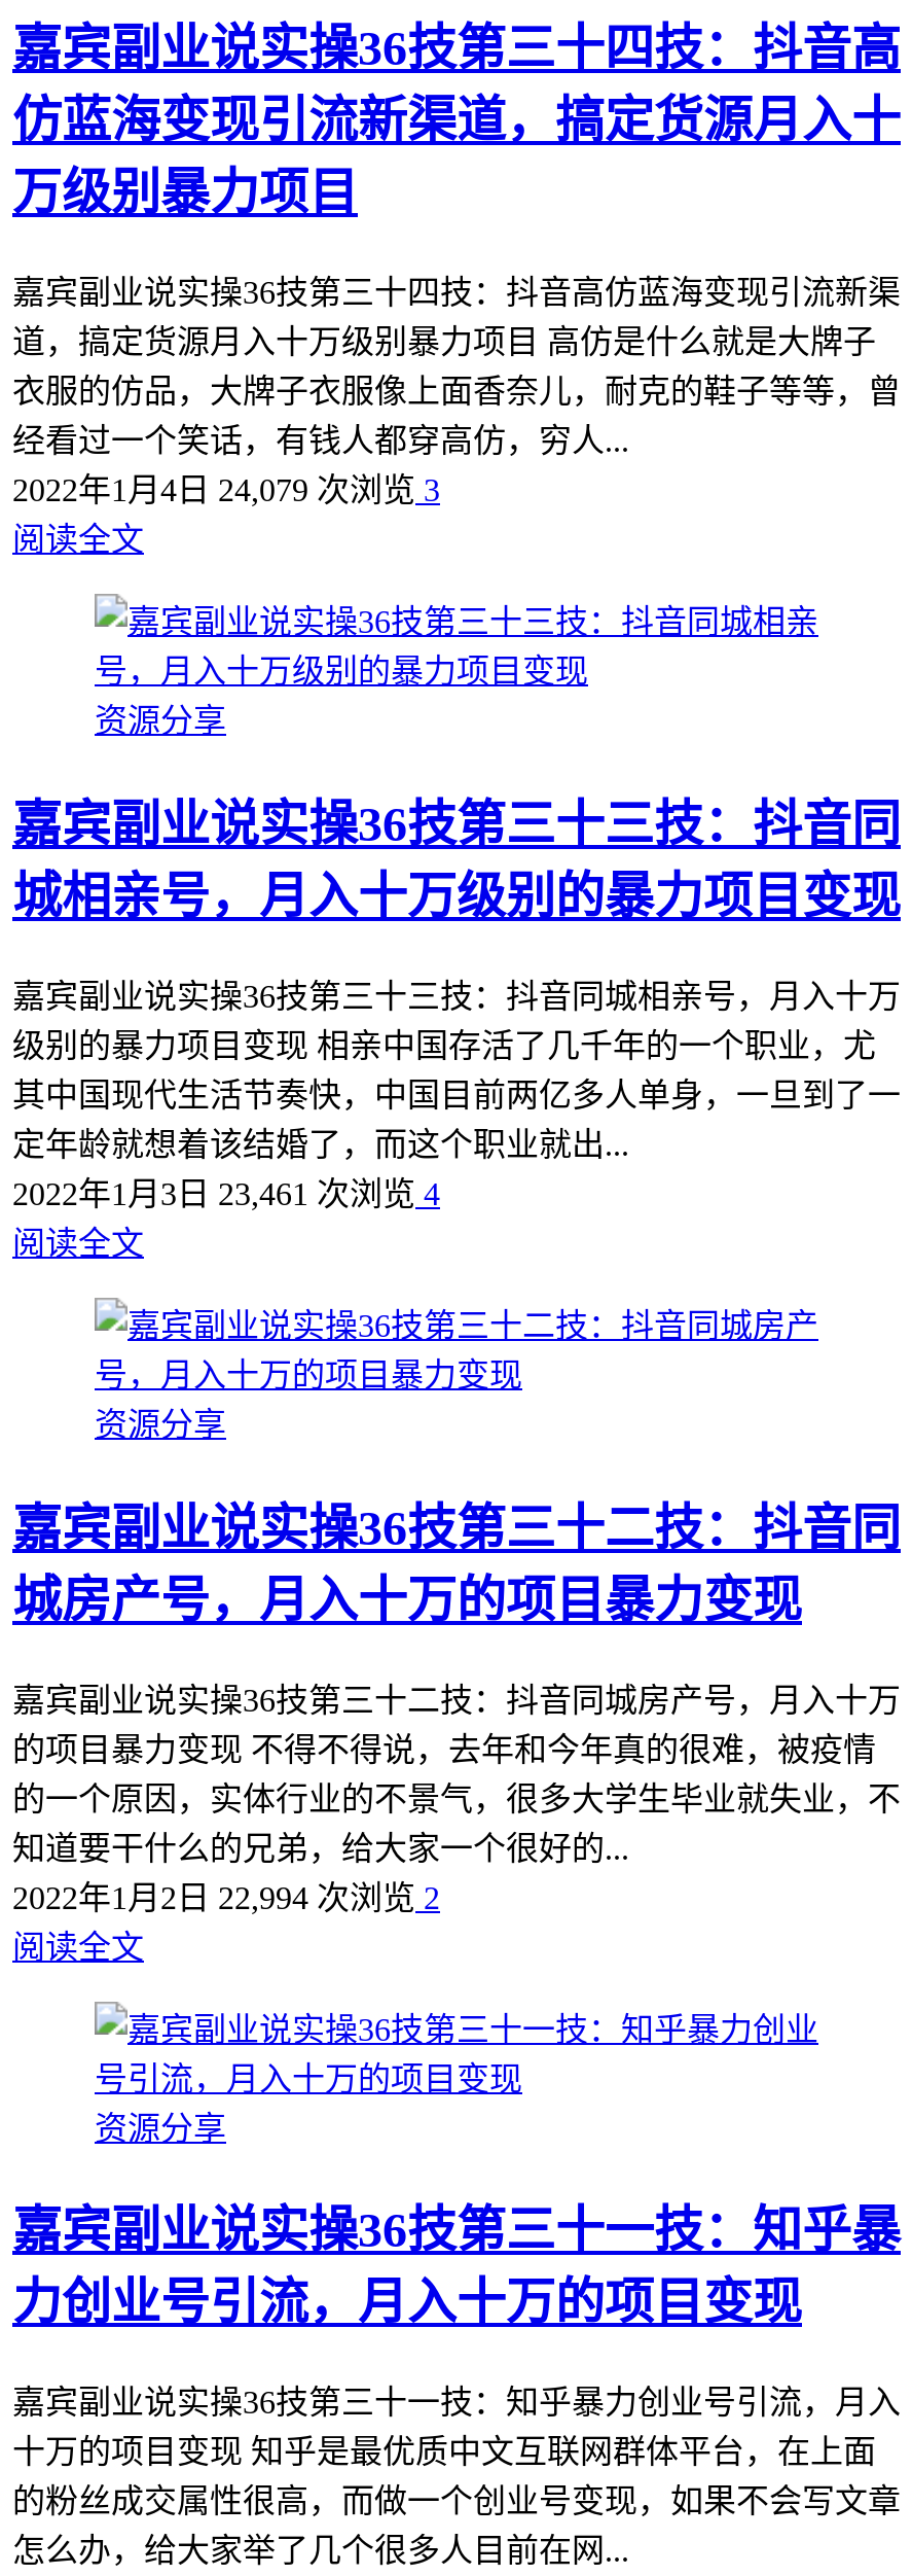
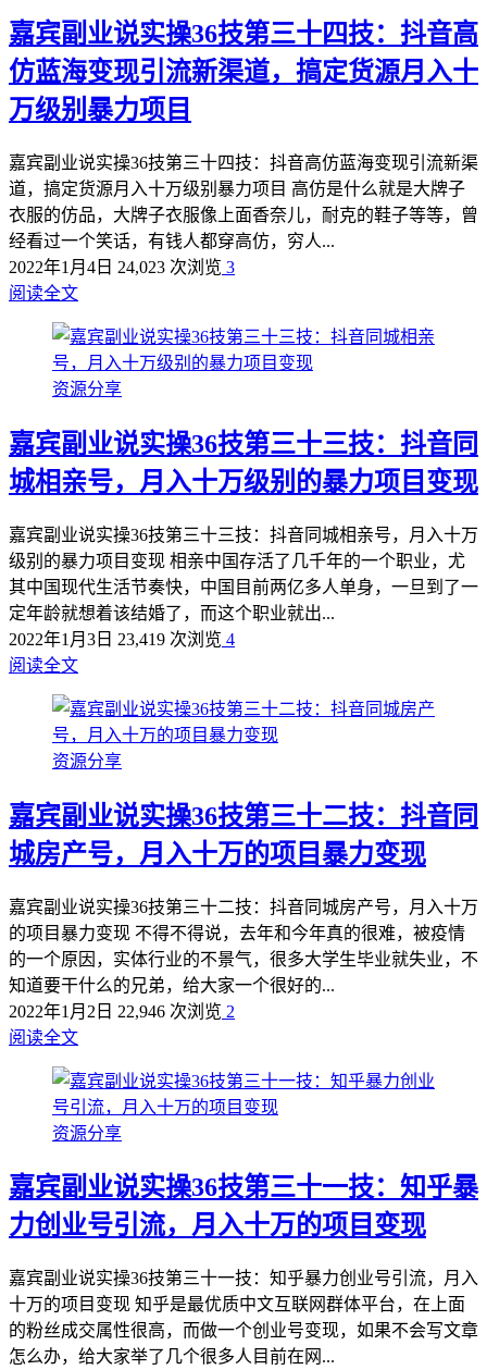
[12,472,440,507] 2022年1月4日24,079 次浏览3 -> [9,258,235,276] 2022年1月4日24,023 次浏览3
[12,1176,440,1211] 2022年1月3日23,461 次浏览4 -> [9,630,235,648] 2022年1月3日23,419 次浏览4
[12,1879,440,1914] 2022年1月2日22,994 次浏览2 -> [9,1002,235,1020] 2022年1月2日22,946 次浏览2

